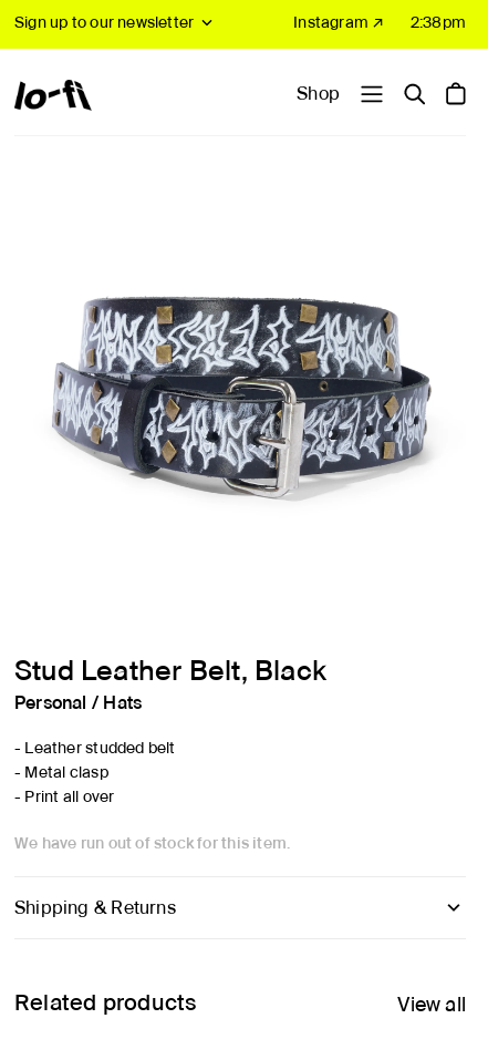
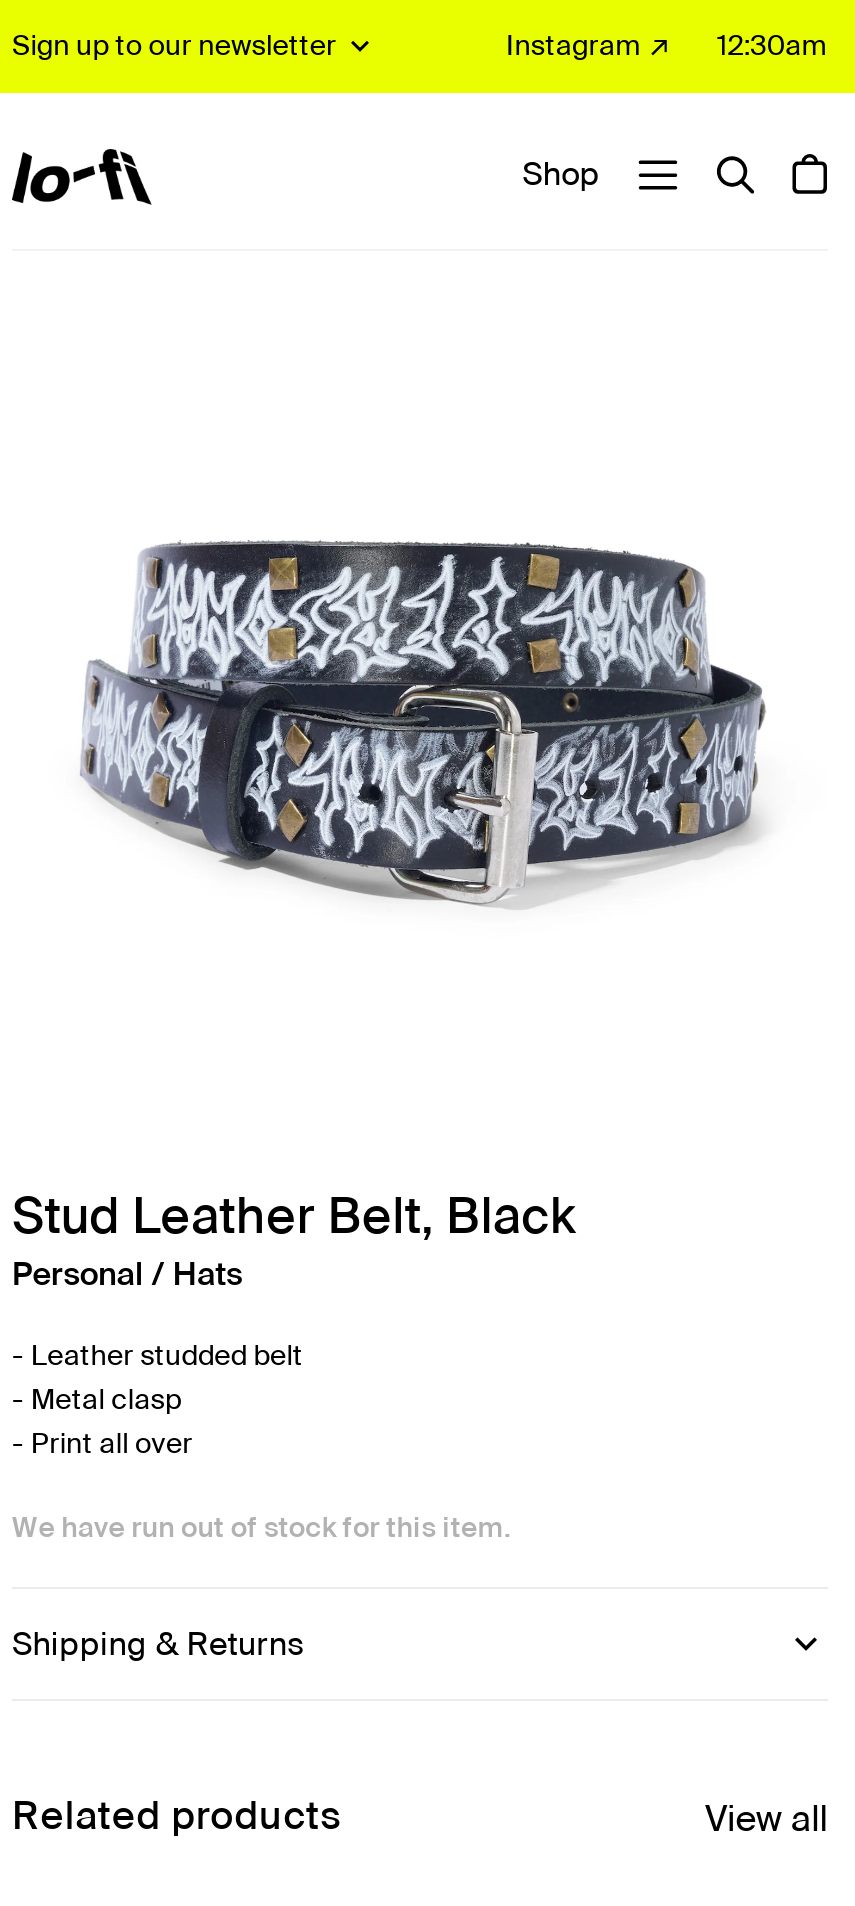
[410,13,466,31] 2:38pm -> [717,29,828,61] 12:30am

